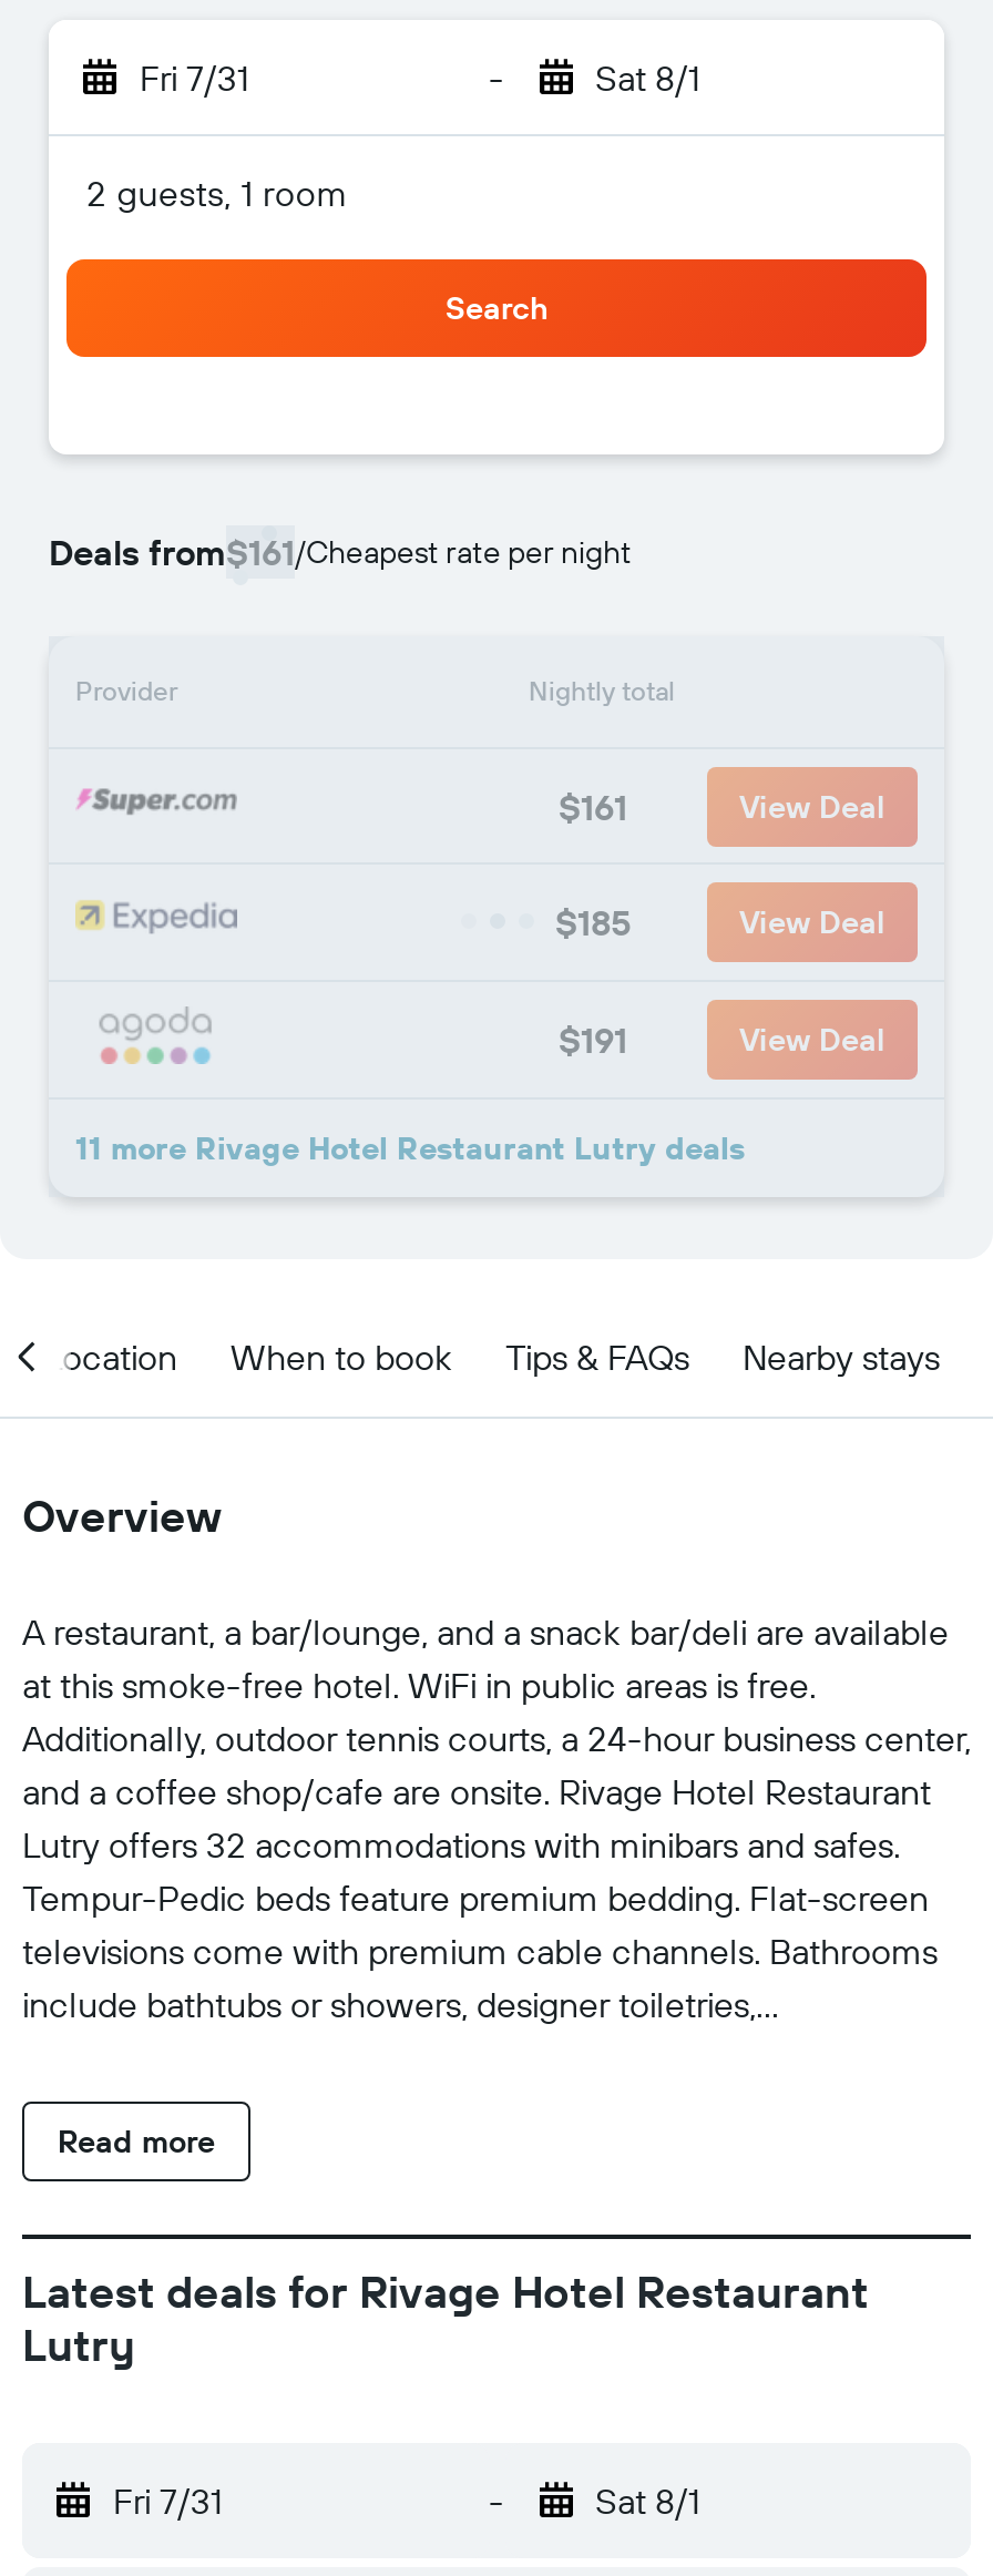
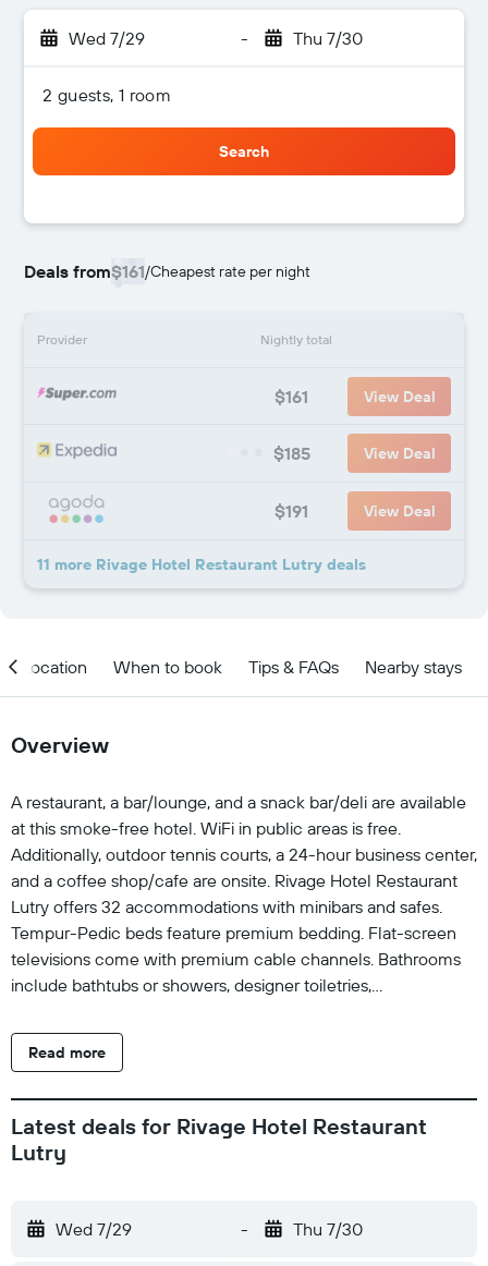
[140,55,248,100] Fri 7/31 -> [69,27,145,49] Wed 7/29
[595,55,699,100] Sat 8/1 -> [292,27,362,49] Thu 7/30
[113,2478,222,2523] Fri 7/31 -> [56,1218,132,1240] Wed 7/29
[595,2478,699,2523] Sat 8/1 -> [292,1218,362,1240] Thu 7/30

